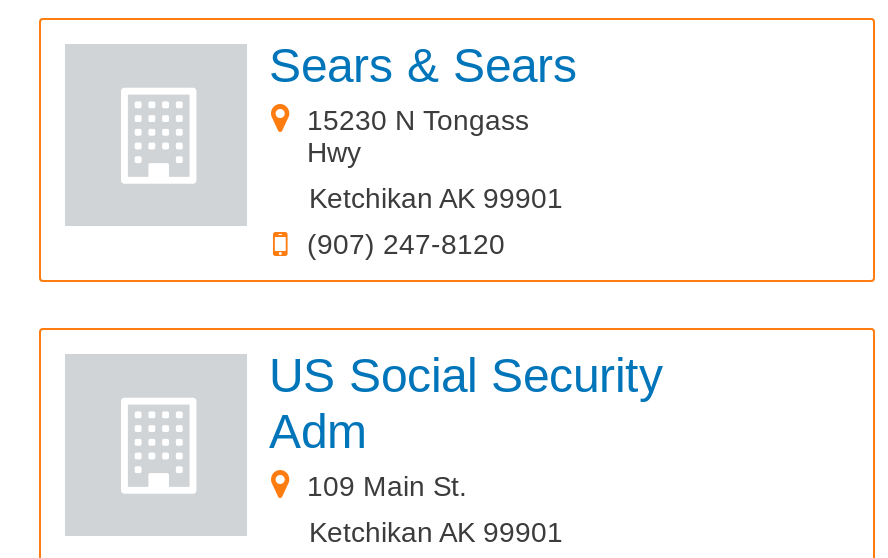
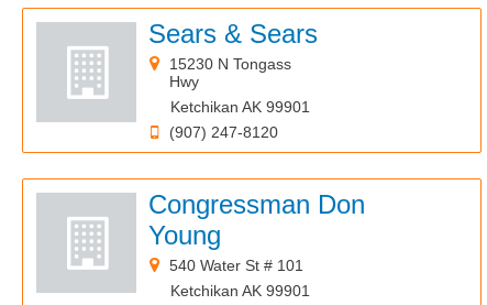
[269,348,663,502] US Social Security | Adm | 109 Main St. -> [148,189,365,274] Congressman Don | Young | 540 Water St # 101

